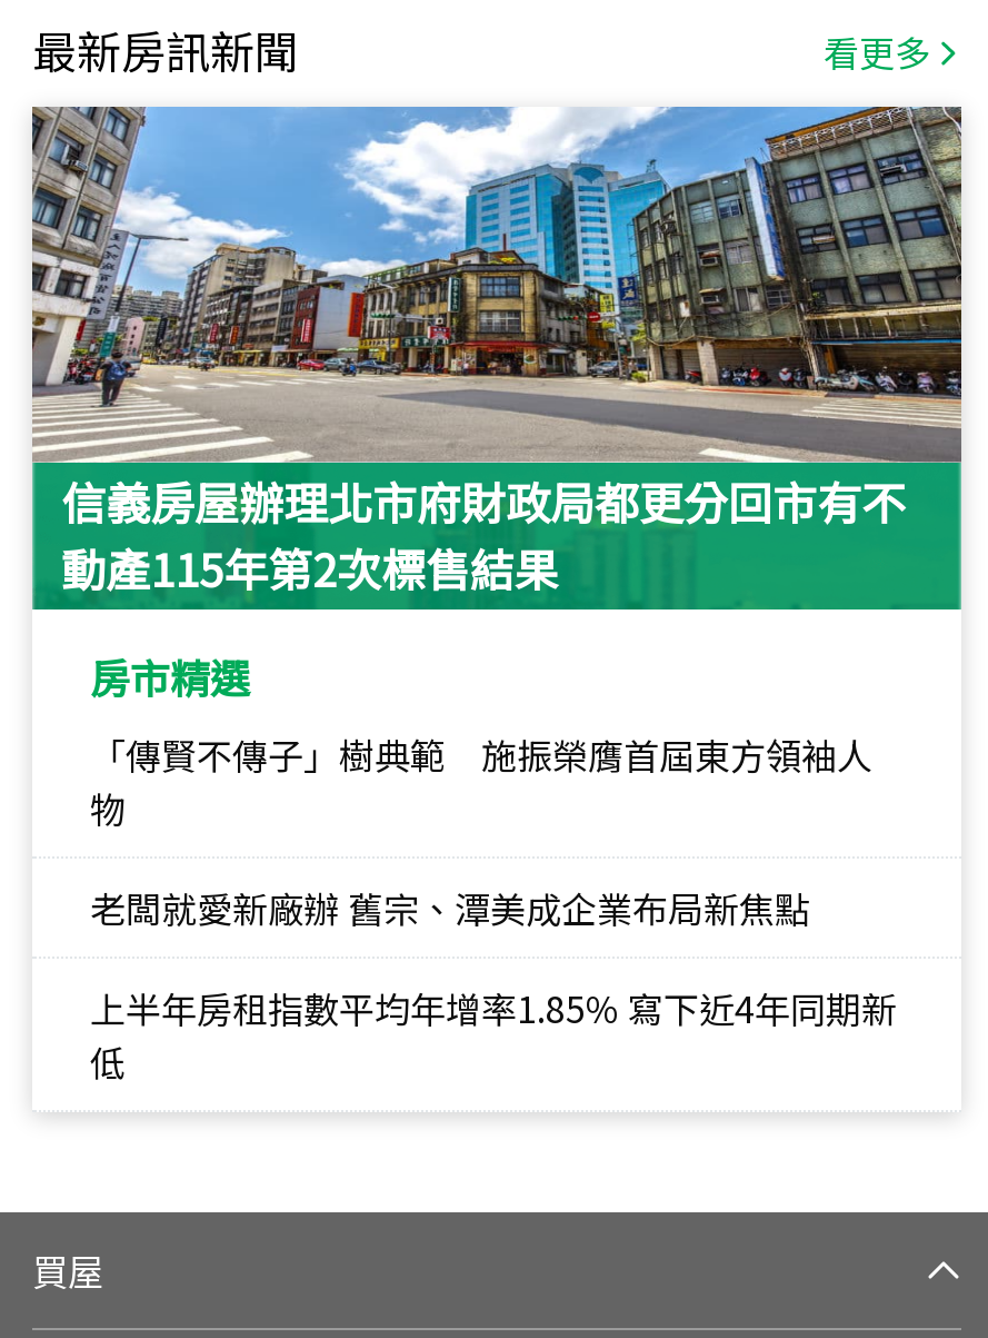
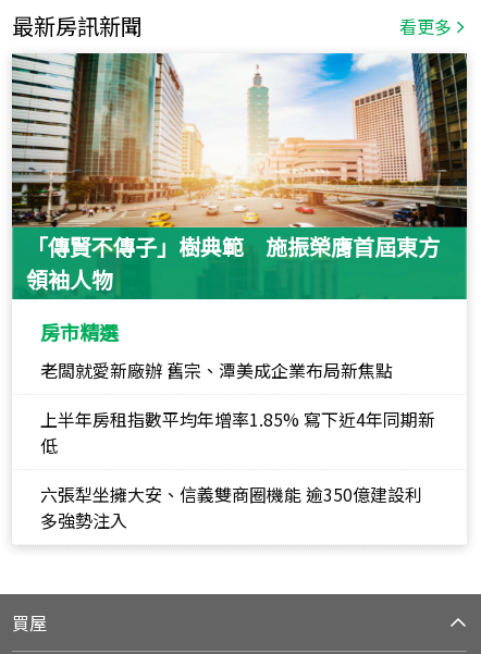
[30,105,961,601] [image] | 信義房屋辦理北市府財政局都更分回市有不 | 動產115年第2次標售結果 -> [11,52,468,295] [image] | 「傳賢不傳子」樹典範 施振榮膺首屆東方 | 領袖人物
[90,727,872,834] 「傳賢不傳子」樹典範 施振榮膺首屆東方領袖人 | 物 -> none
moved [90,881,810,1088] -> [40,357,393,458]: 老闆就愛新廠辦 舊宗、潭美成企業布局新焦點 | 低
none -> [40,481,422,533] 六張犁坐擁大安、信義雙商圈機能 逾350億建設利 | 多強勢注入

